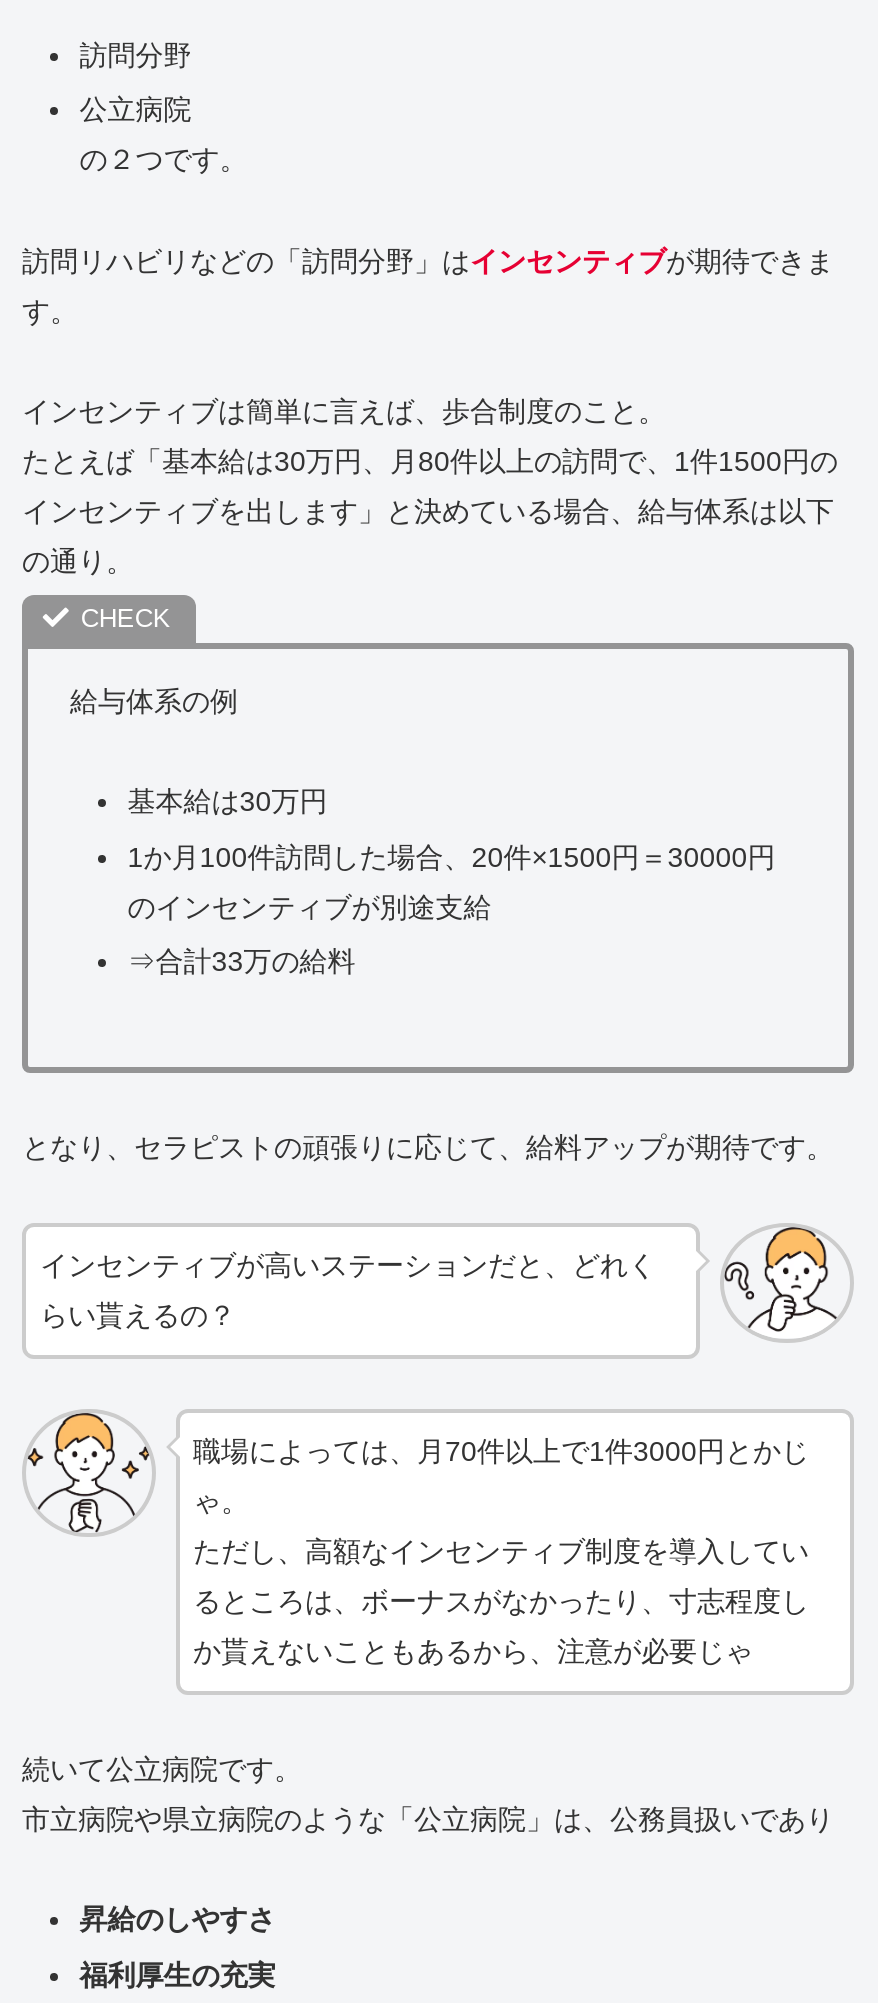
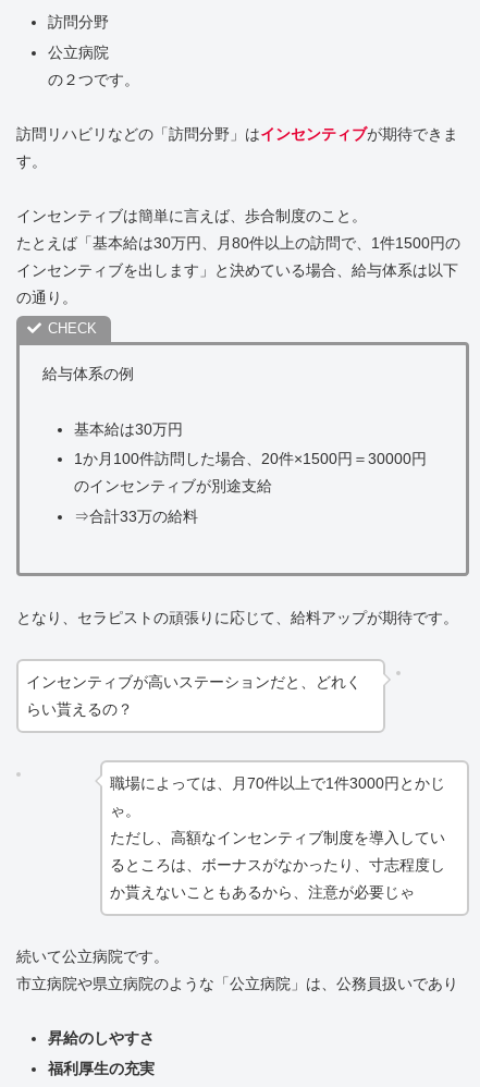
[720,1223,854,1343] [image] -> none
[22,1409,156,1537] [image] -> none

